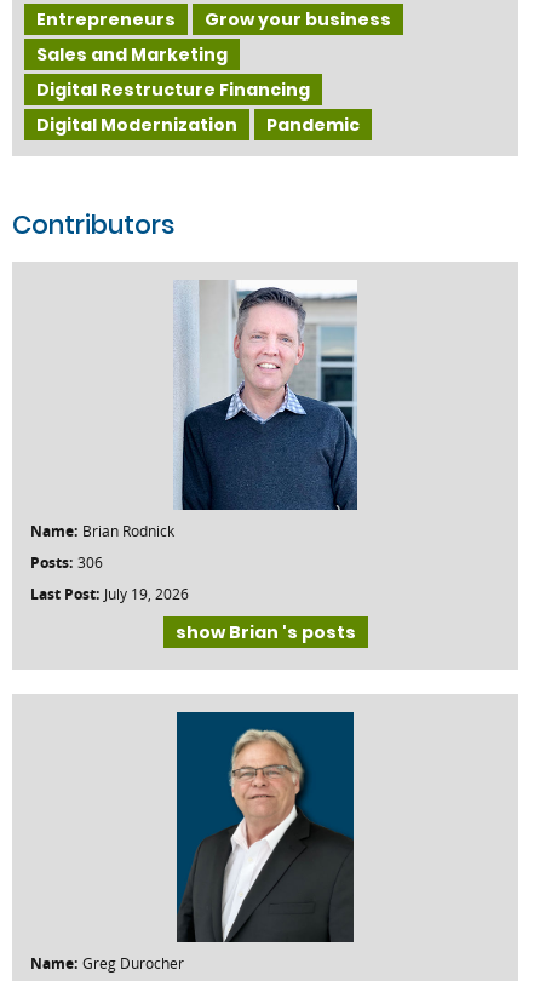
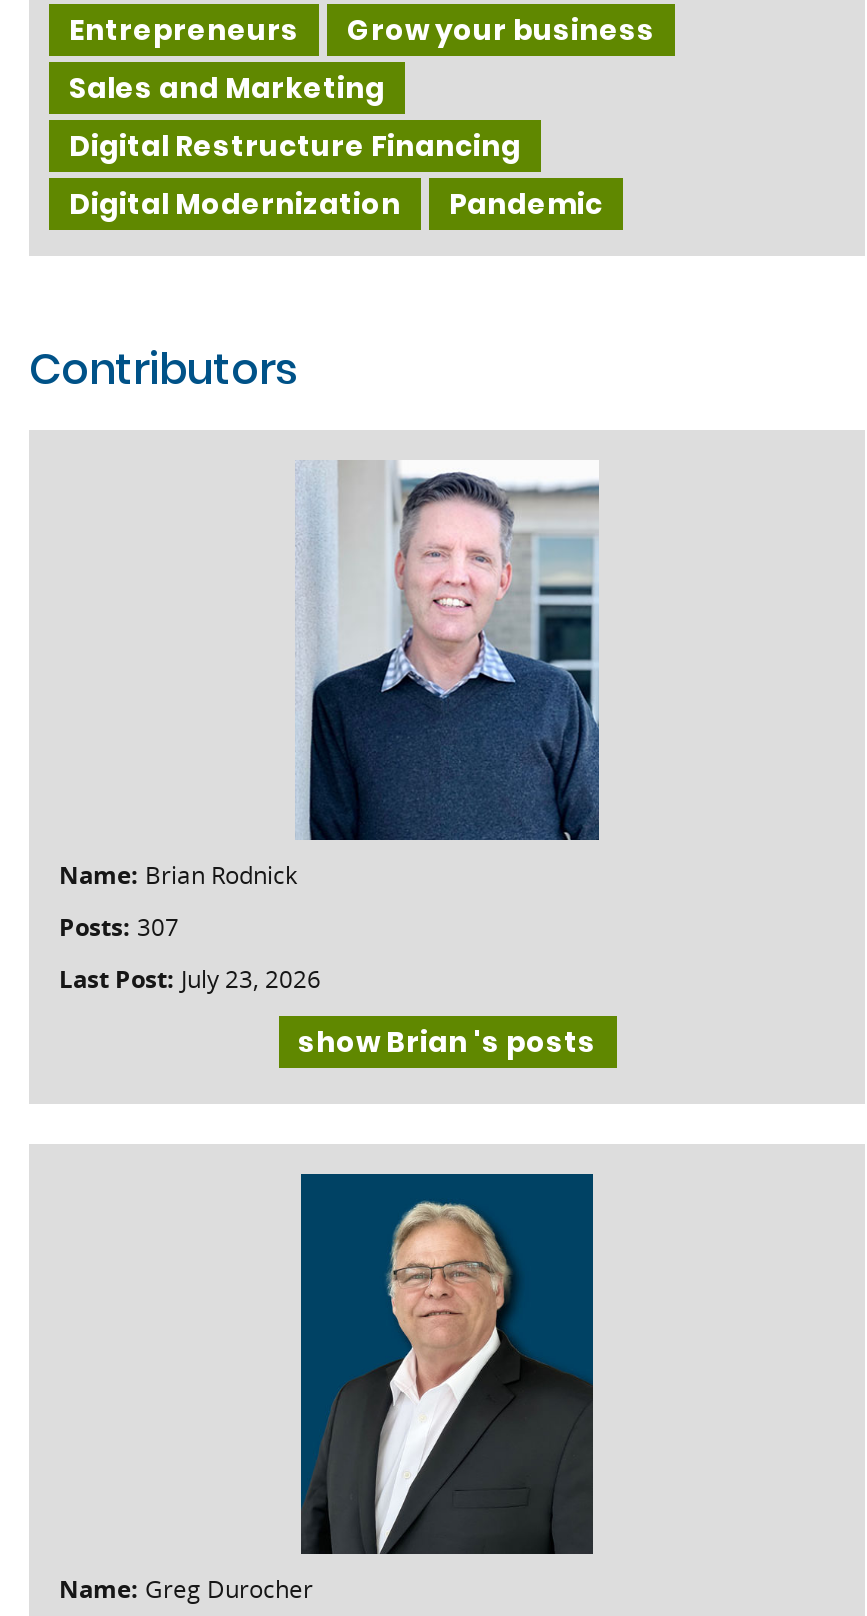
[30,552,103,573] Posts: 306 -> [59,910,179,944] Posts: 307
[30,584,189,604] Last Post: July 19, 2026 -> [59,962,321,996] Last Post: July 23, 2026

